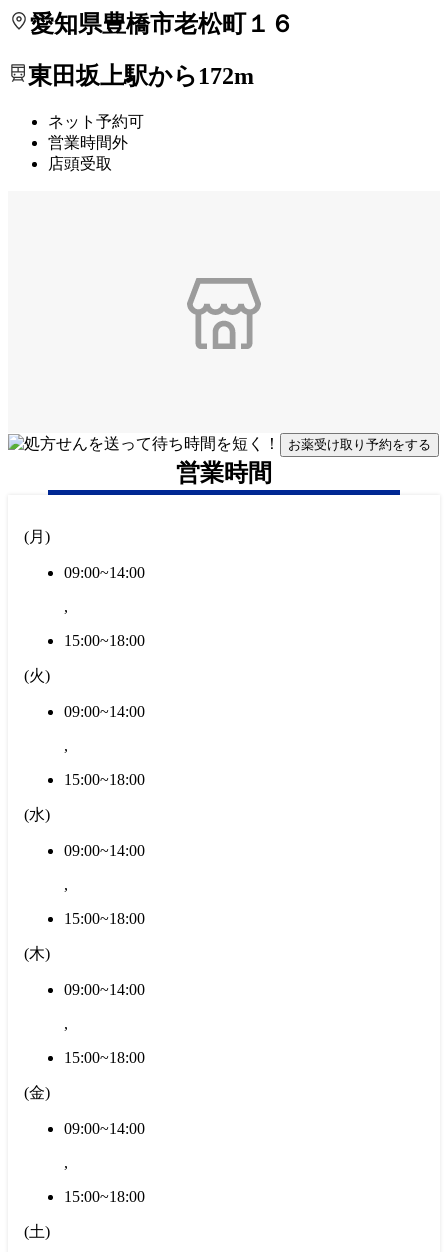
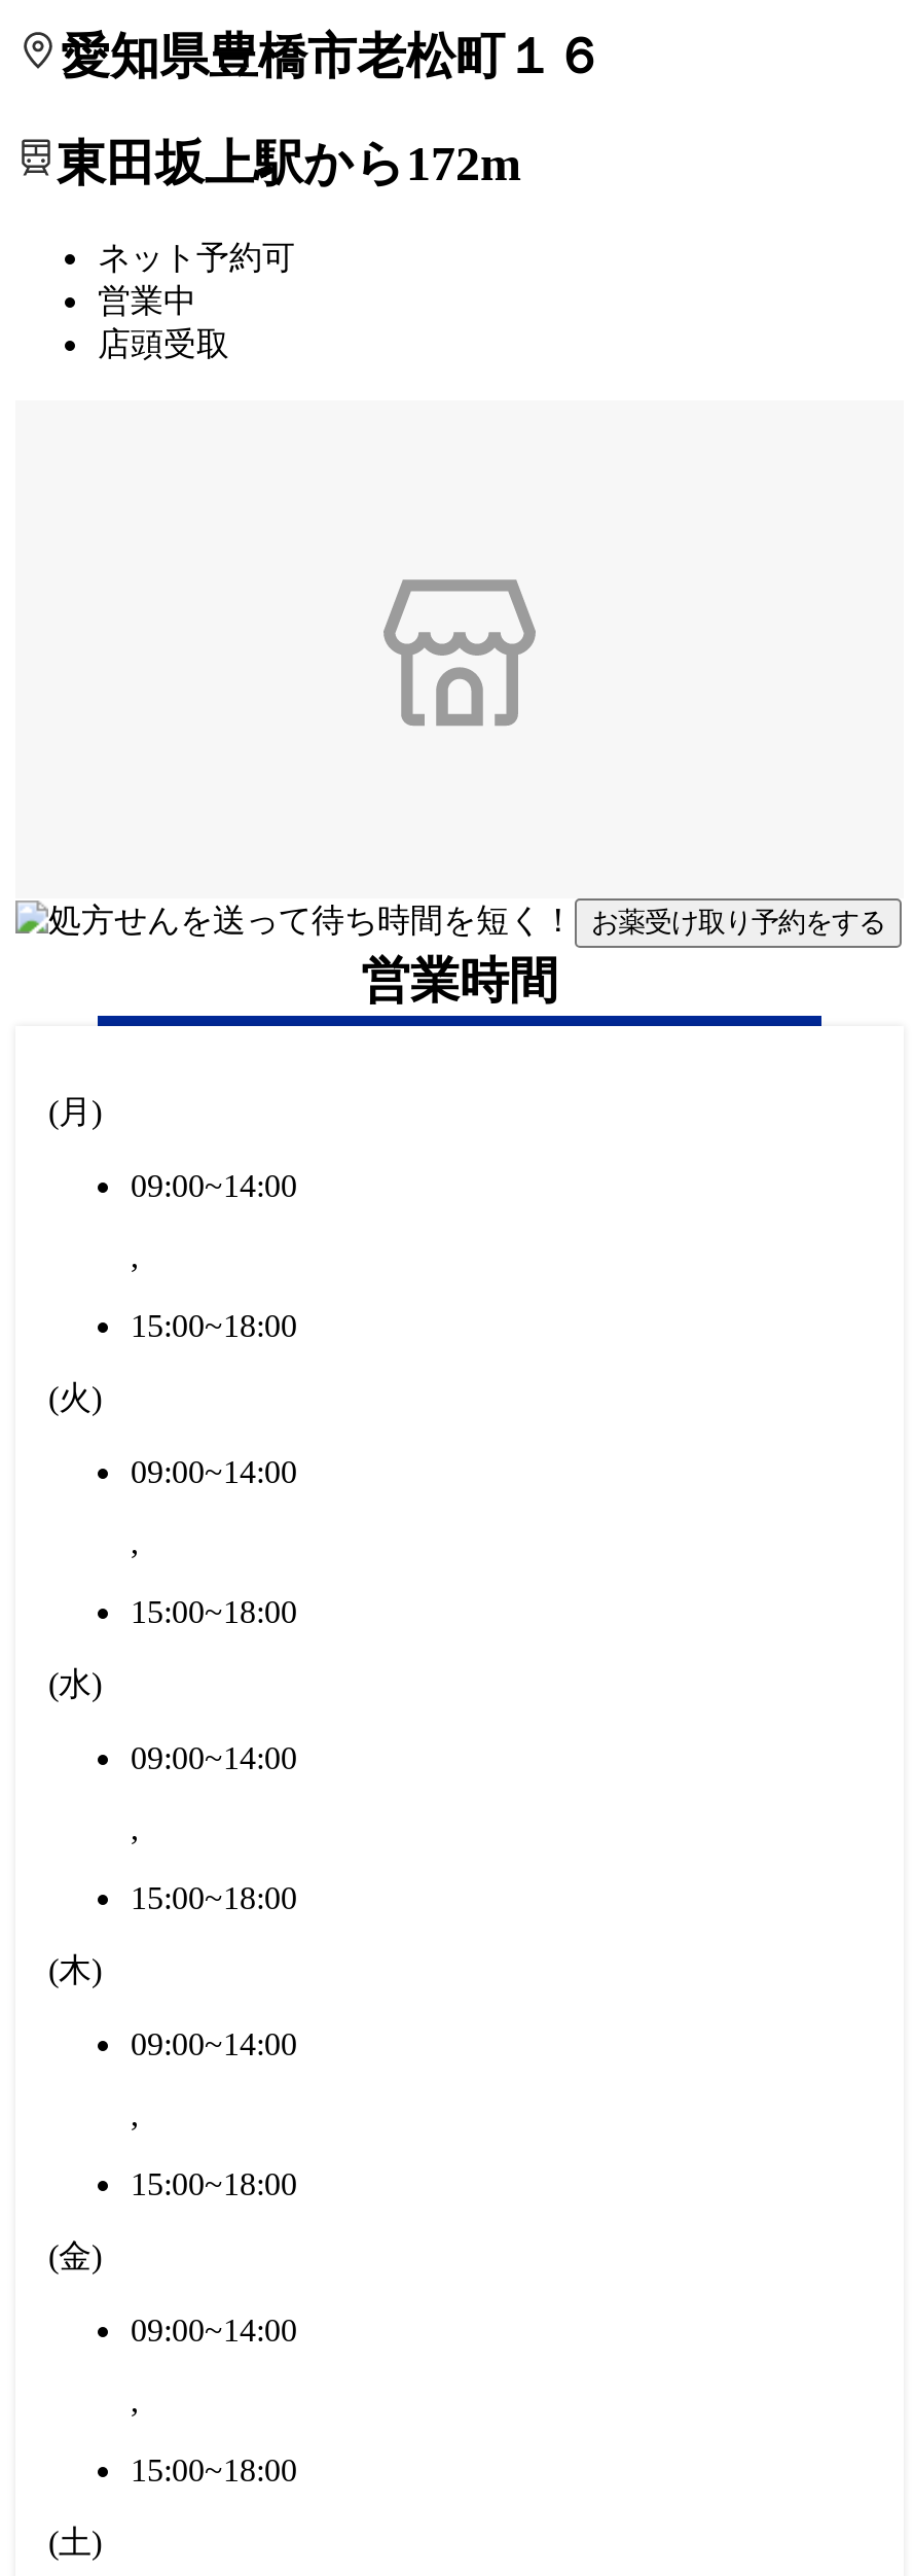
[48,134,128,151] 営業時間外 -> [98,282,196,317] 営業中

